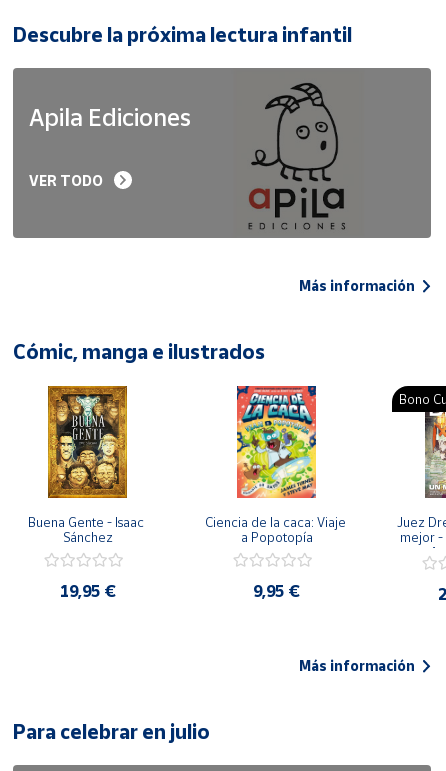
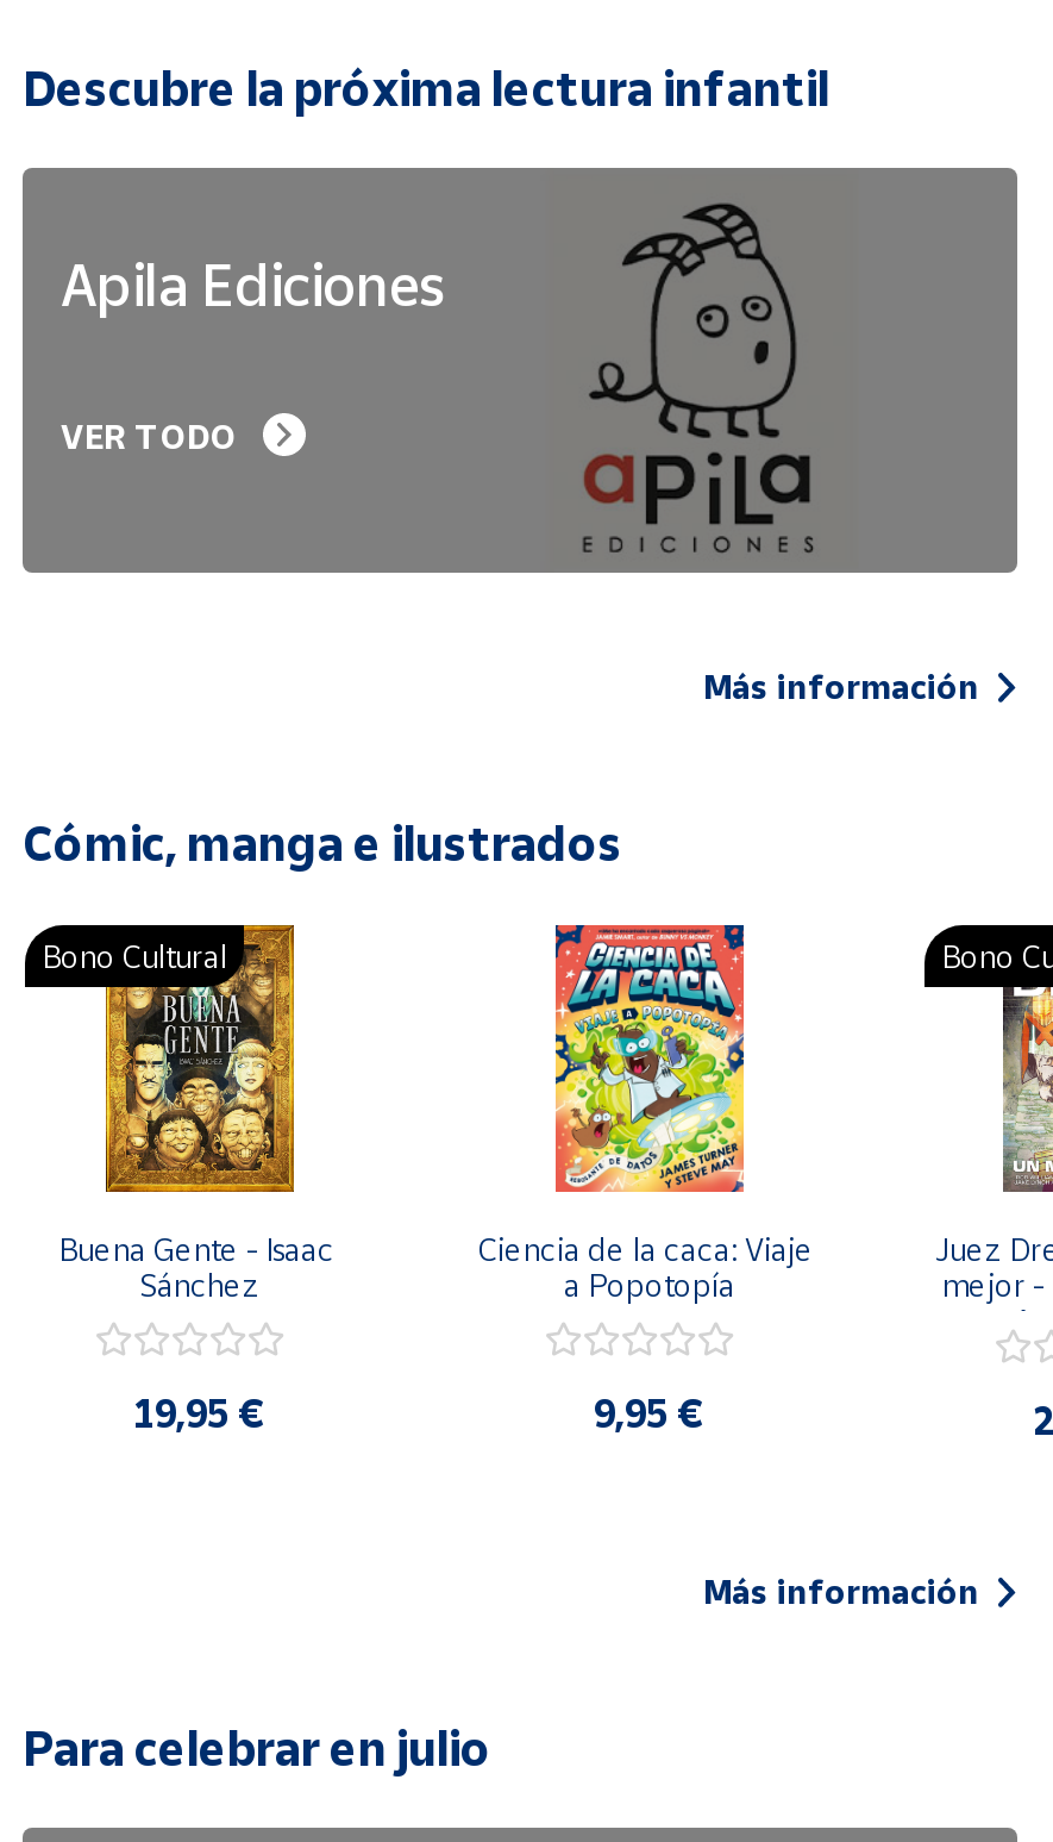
none -> [42,938,227,976] Bono Cultural

